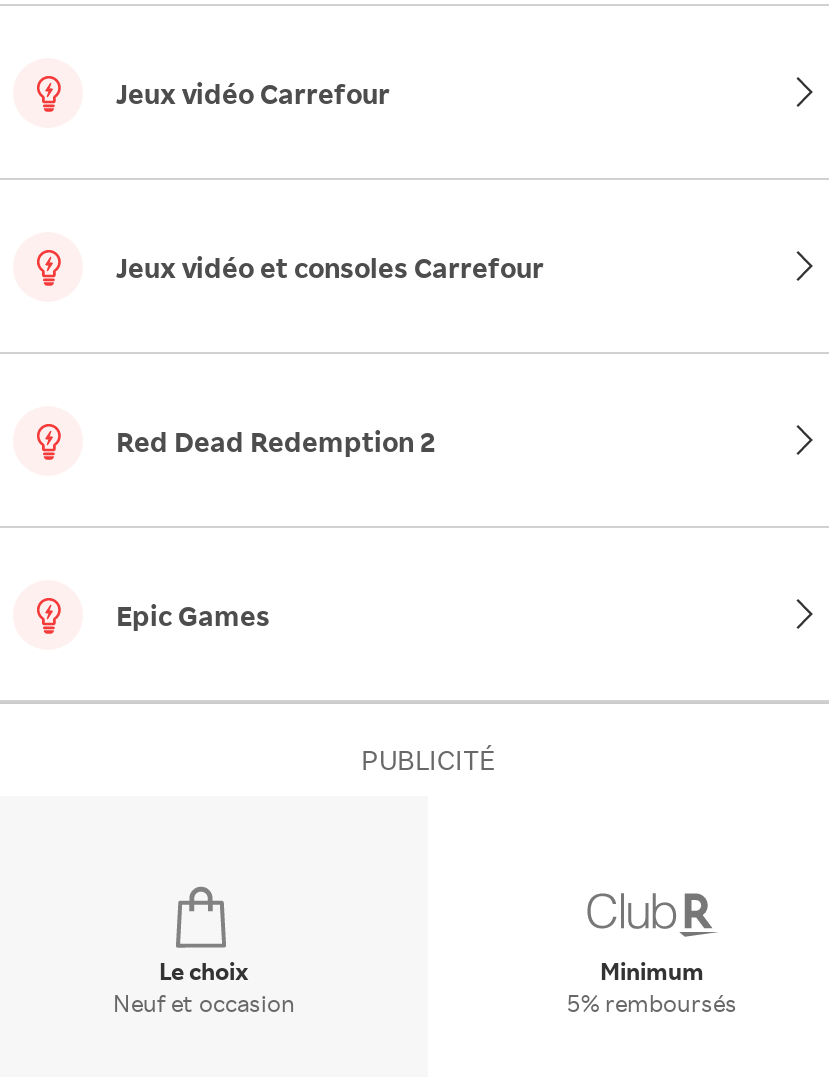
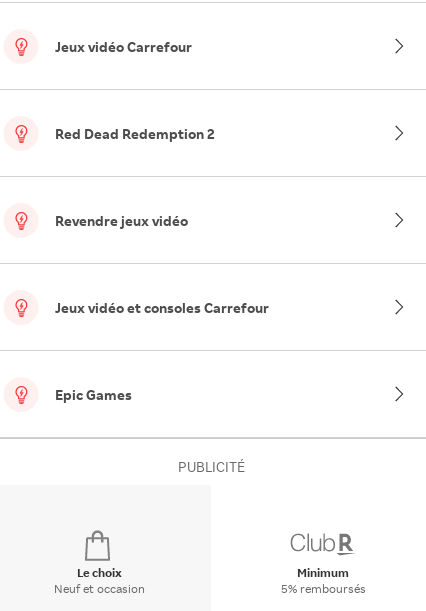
moved [116,249,544,283] -> [55,298,269,315]: Jeux vidéo et consoles Carrefour
moved [116,423,436,457] -> [55,124,215,141]: Red Dead Redemption 2
none -> [55,211,188,228] Revendre jeux vidéo

